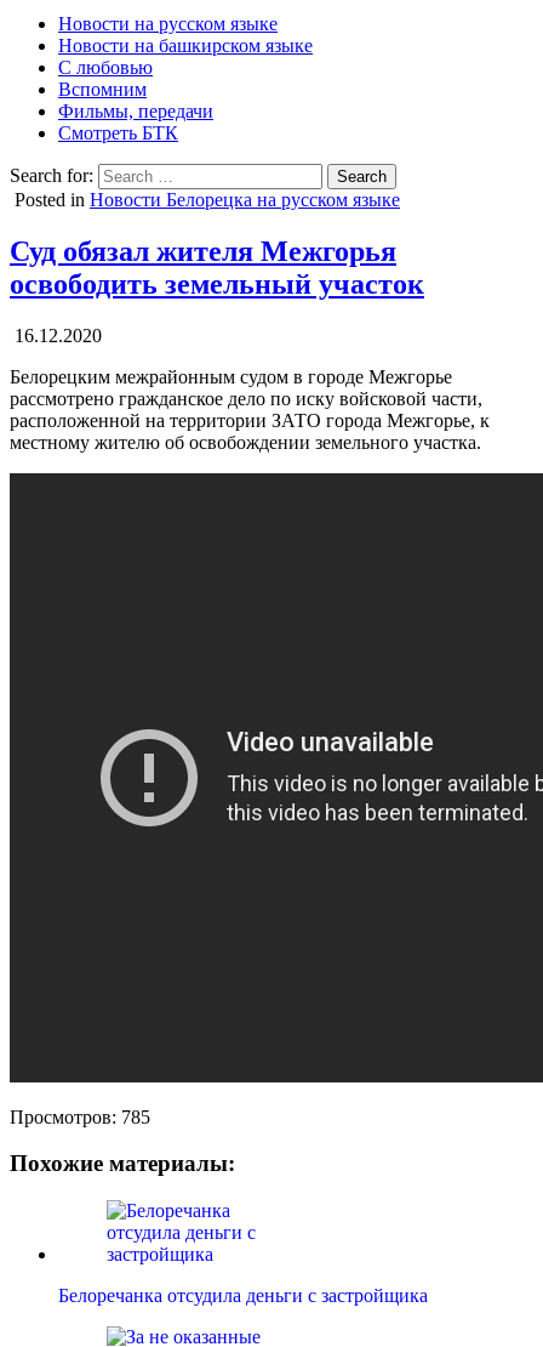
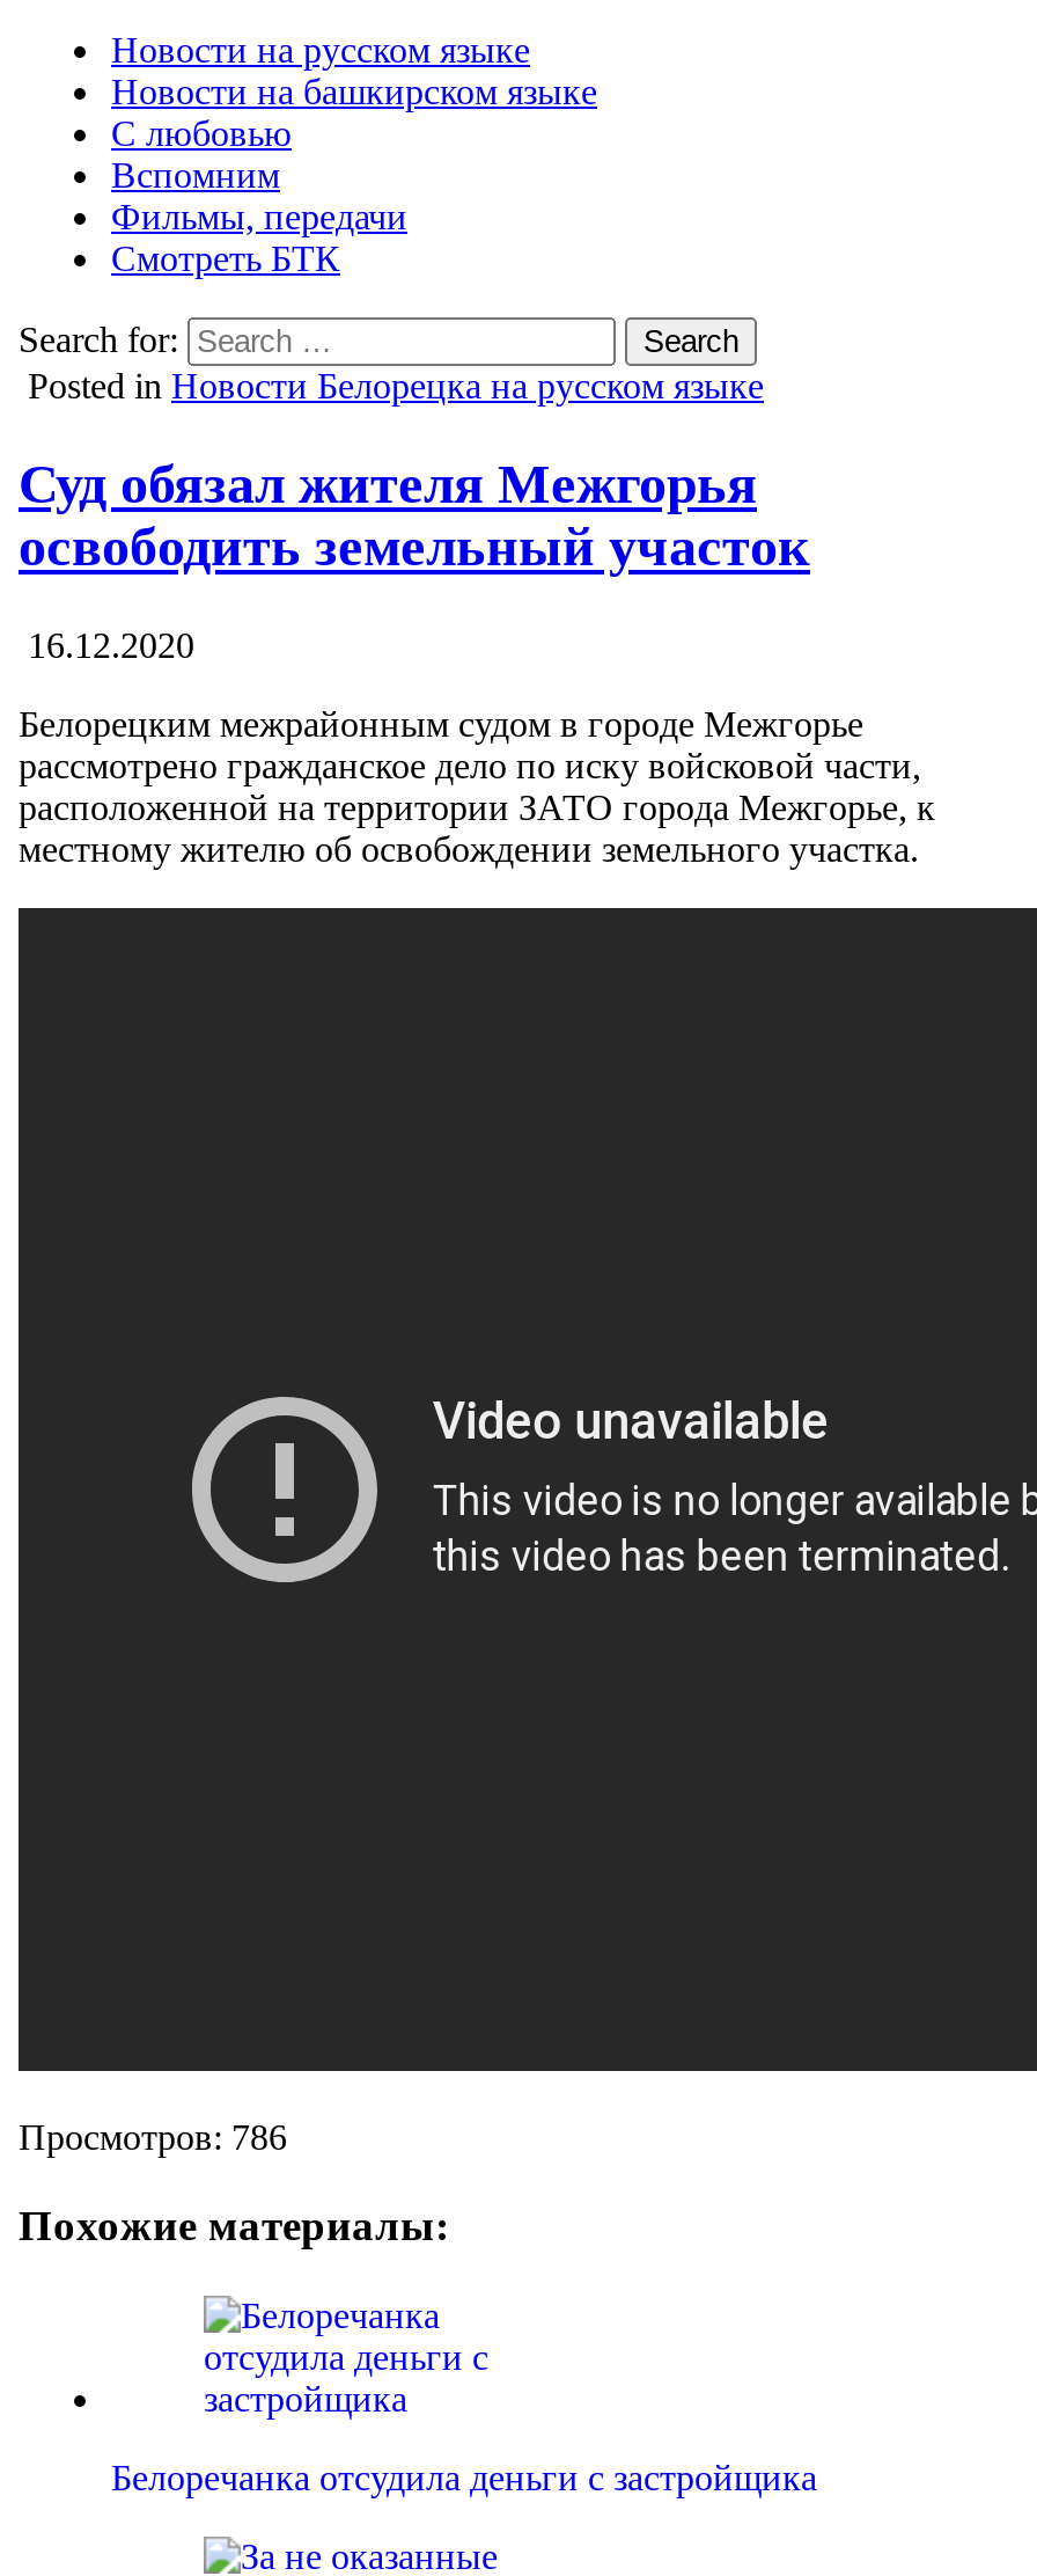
[10,1106,150,1127] Просмотров: 785 -> [19,2117,287,2156] Просмотров: 786

